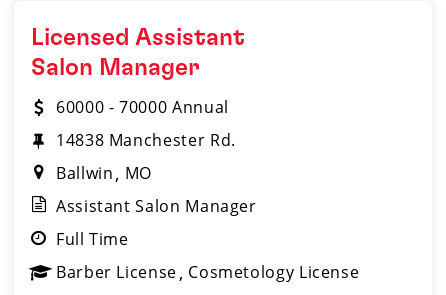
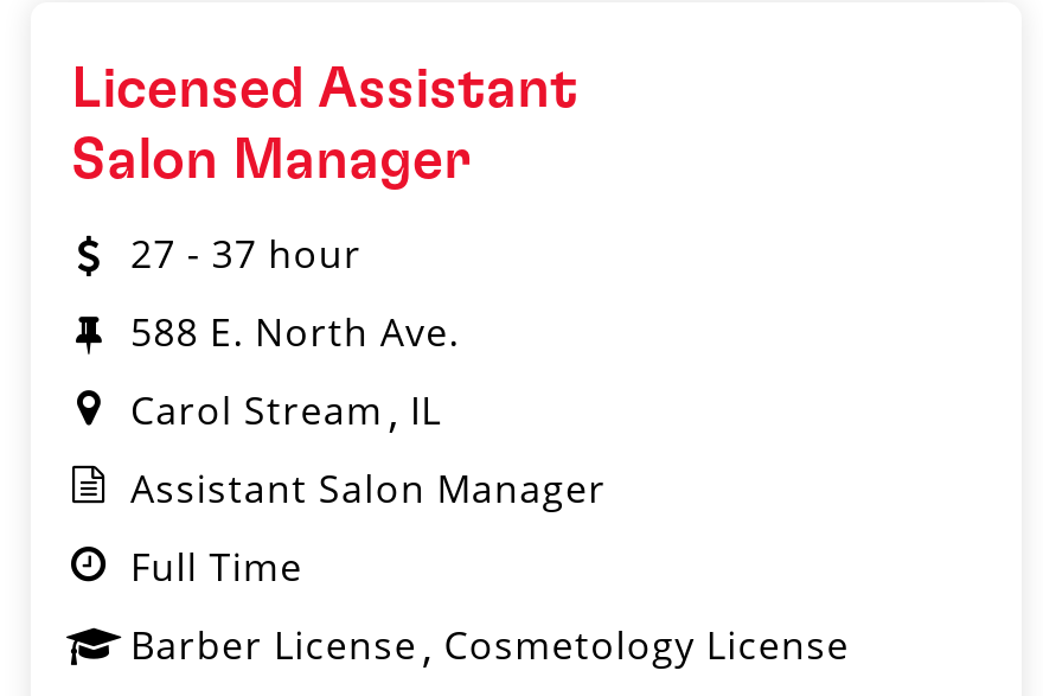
[56,96,229,118] 60000 - 70000 Annual -> [130,228,362,280] 27 - 37 hour
[56,129,236,151] 14838 Manchester Rd. -> [130,306,460,358] 588 E. North Ave.
[56,162,152,184] Ballwin MO -> [130,384,441,436] Carol Stream IL

